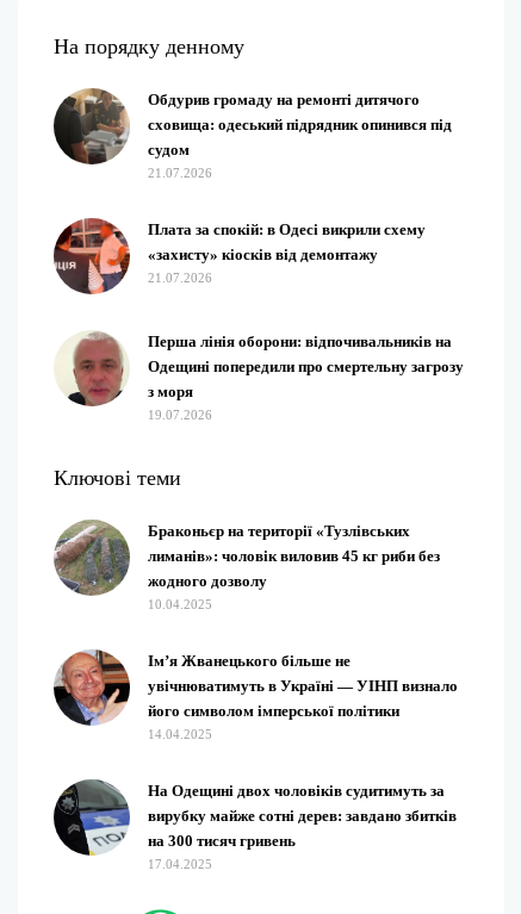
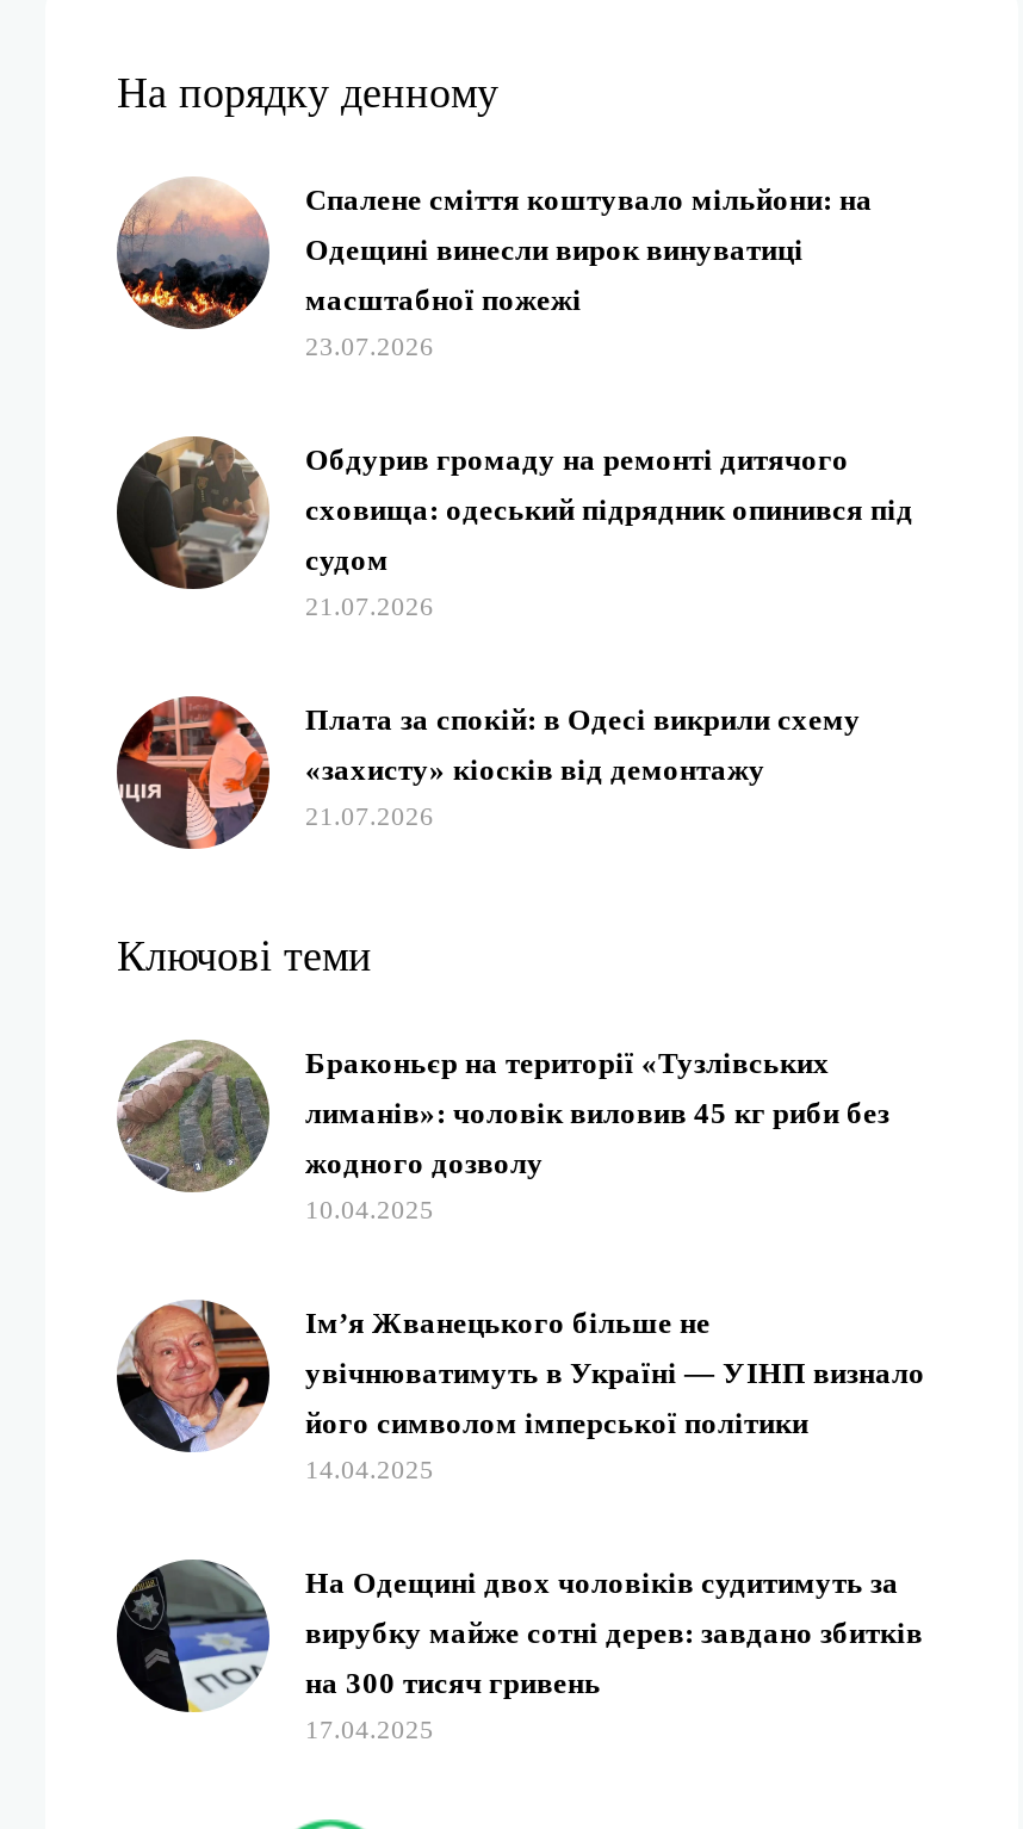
none -> [117,179,873,360] [image] | Спалене сміття коштувало мільйони: на | Одещині винесли вирок винуватиці | масштабної пожежі | 23.07.2026
moved [52,87,452,285] -> [114,434,913,830]: [image] | Обдурив громаду на ремонті дитячого | сховища: одеський підрядник опинився під | судом | 21.07.2026 | Плата за спокій: в Одесі викрили схему | «захисту» кіосків від демонтажу | 21.07.2026
[56,330,464,424] [image] | Перша лінія оборони: відпочивальників на | Одещині попередили про смертельну загрозу | з моря | 19.07.2026 -> none

